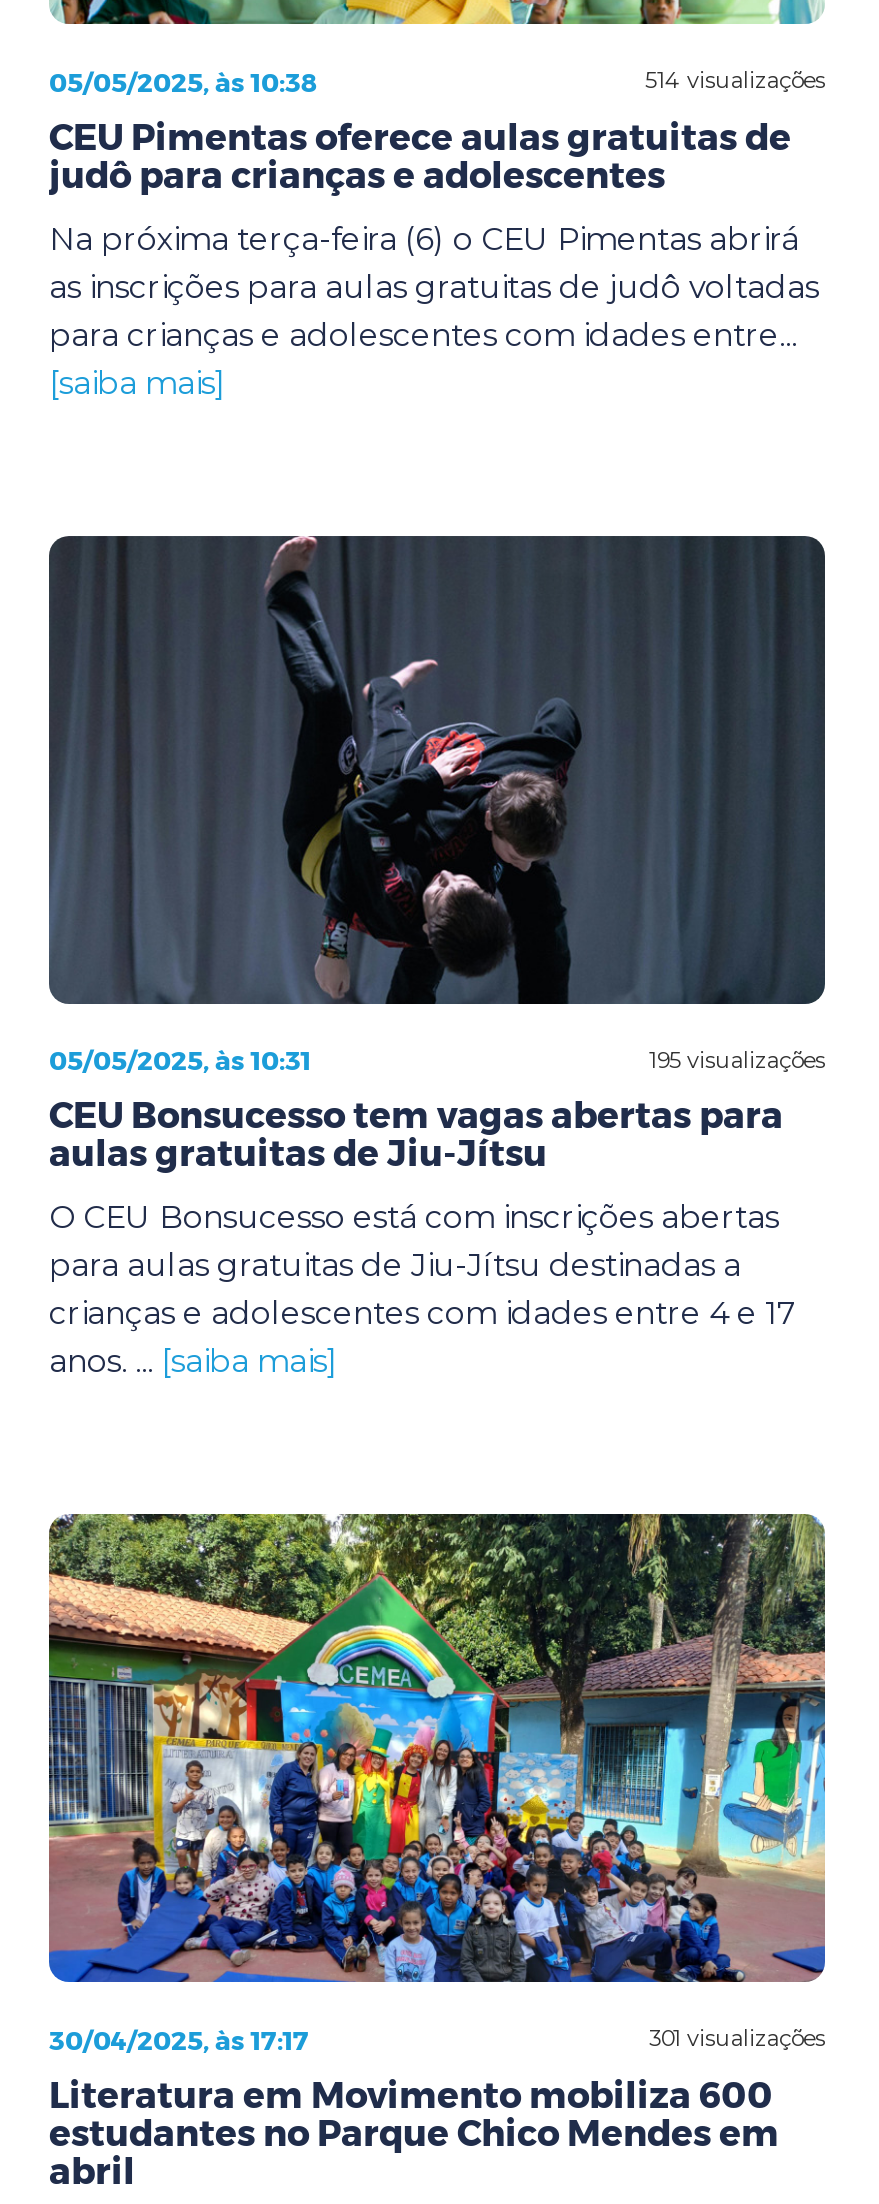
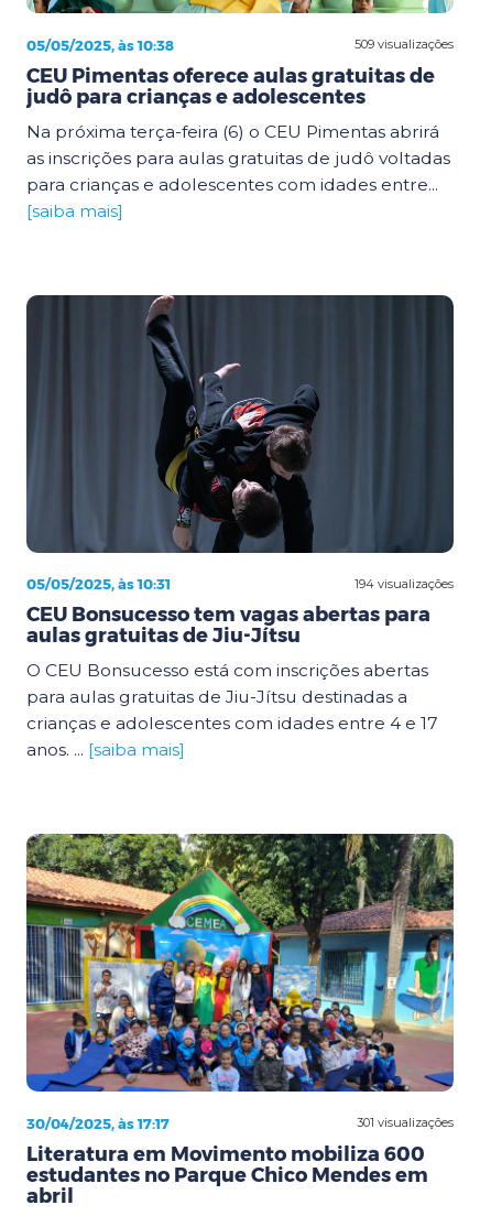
[645,66,825,94] 514 visualizações -> [354,36,454,52] 509 visualizações
[649,1045,825,1073] 195 visualizações -> [354,576,454,591] 194 visualizações

